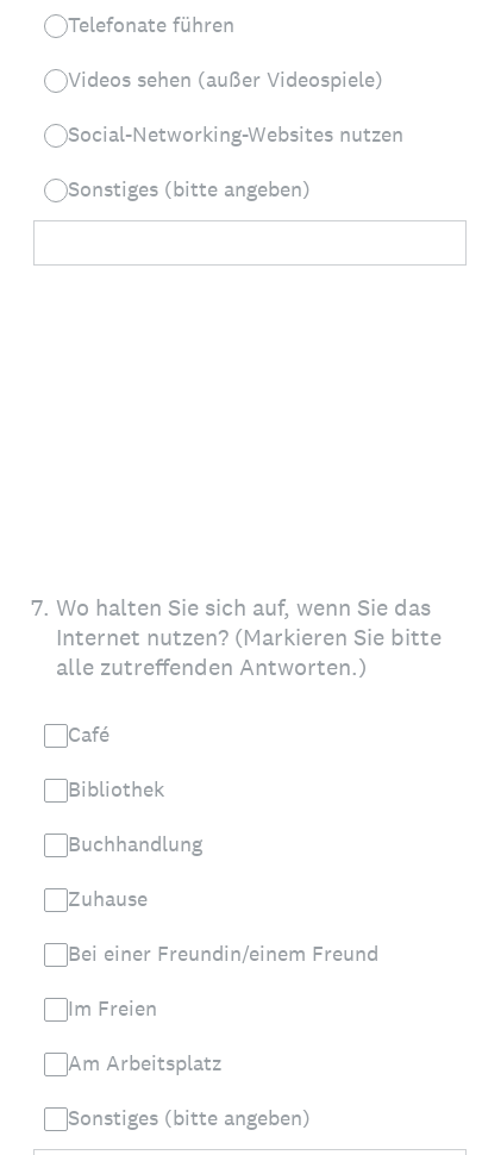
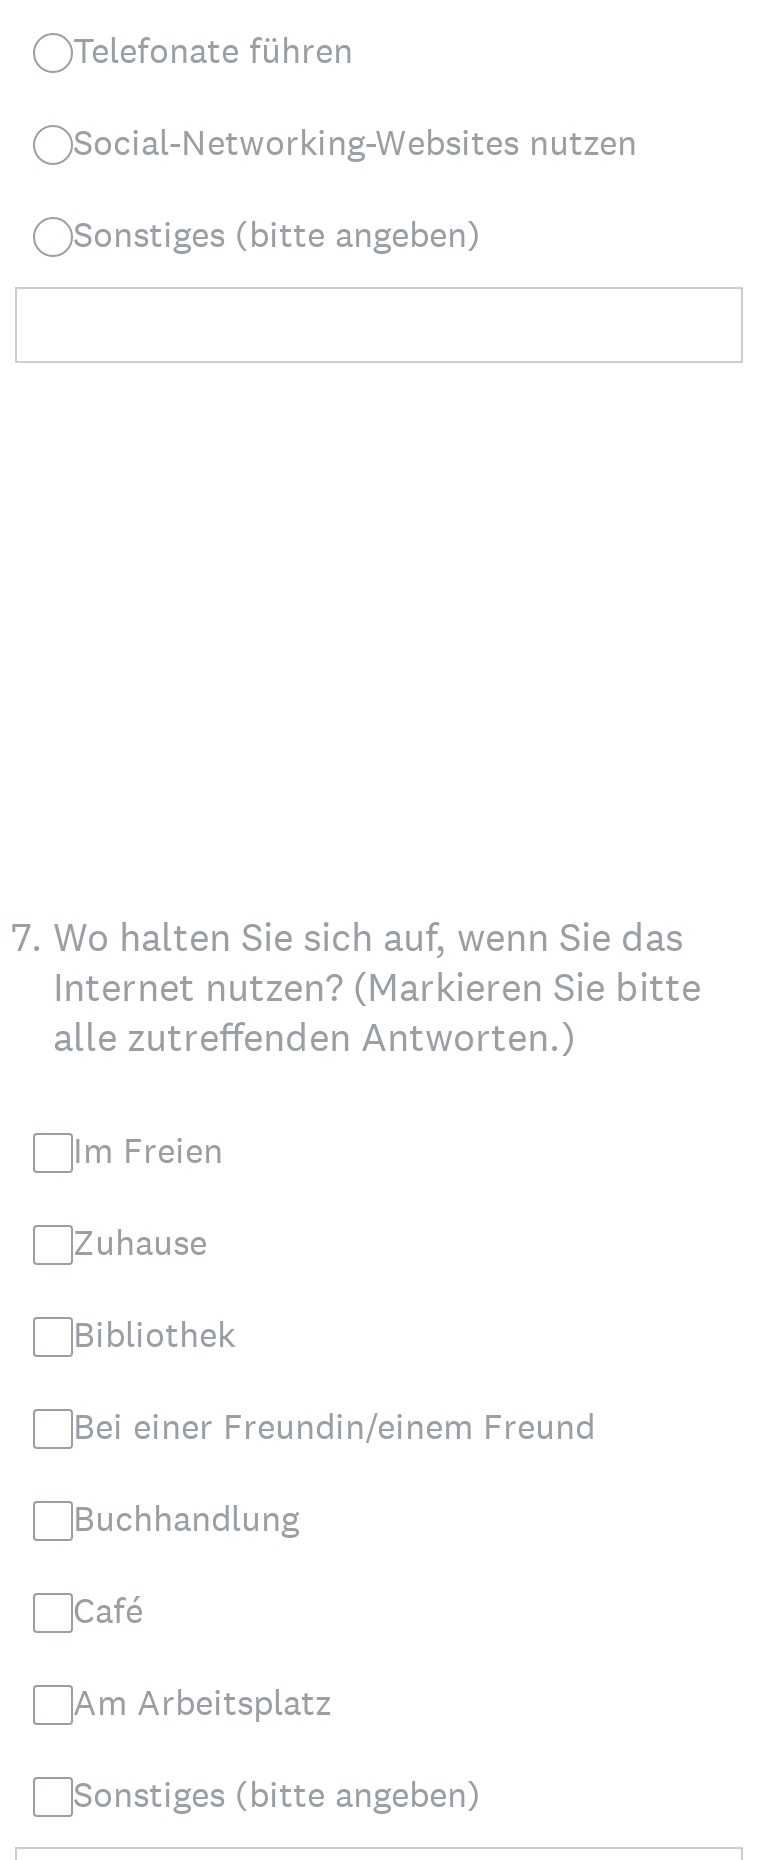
[68,65,383,93] Videos sehen (außer Videospiele) -> none
moved [68,720,109,748] -> [73,1587,143,1633]: Café
moved [68,775,378,1022] -> [73,1127,595,1541]: Bibliothek | Buchhandlung | Zuhause | Bei einer Freundin/einem Freund | Im Freien

